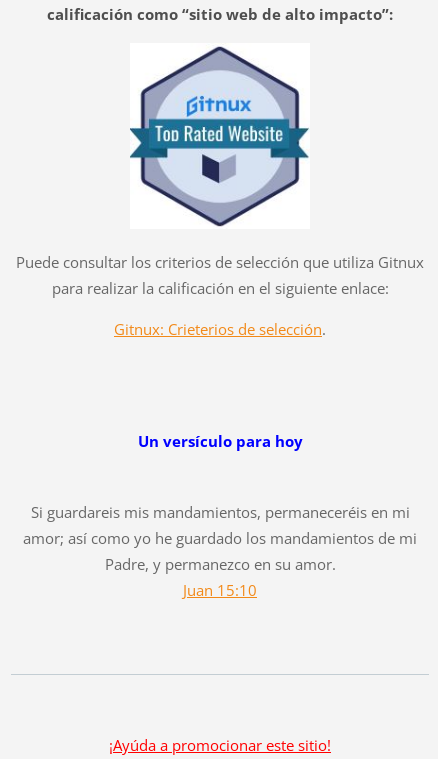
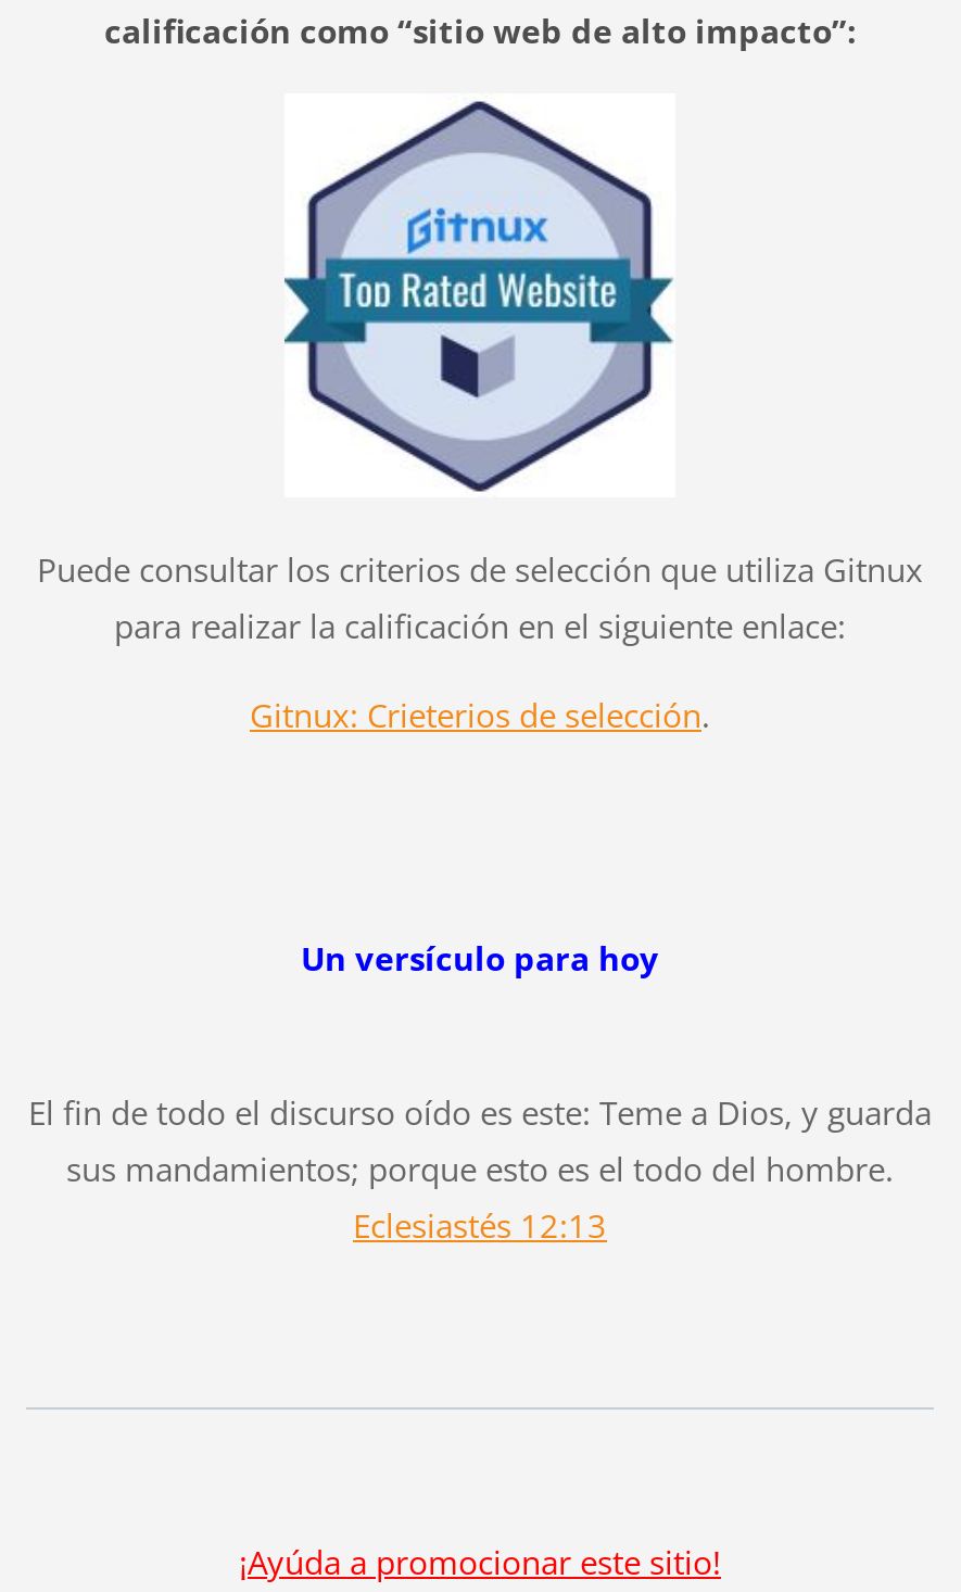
[23,502,417,600] Si guardareis mis mandamientos, permaneceréis en mi | amor; así como yo he guardado los mandamientos de mi | Padre, y permanezco en su amor. | Juan 15:10 -> [28,1091,932,1248] El fin de todo el discurso oído es este: Teme a Dios, y guarda | sus mandamientos; porque esto es el todo del hombre. | Eclesiastés 12:13

